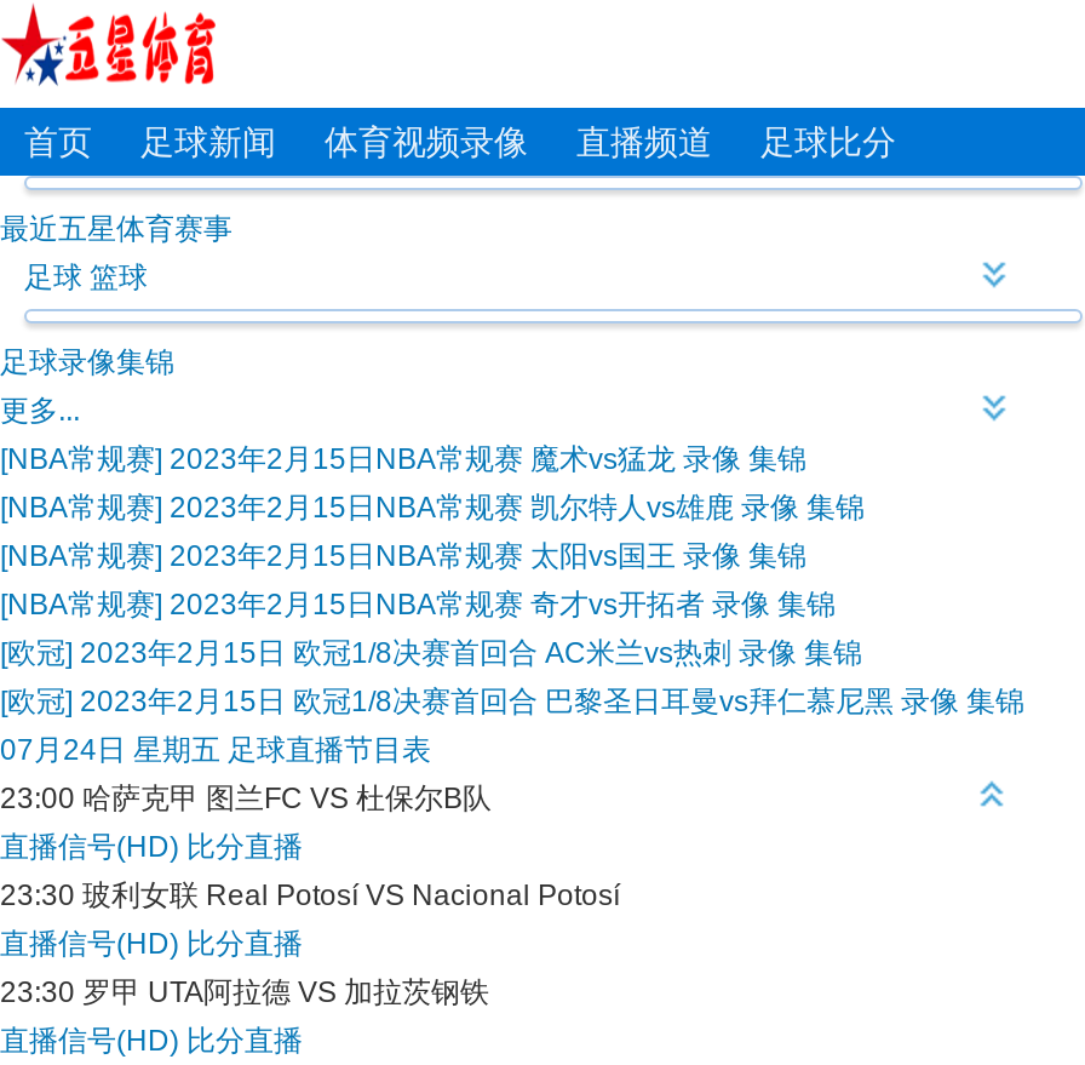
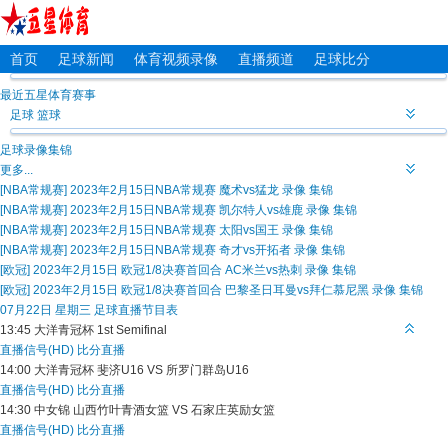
[0,733,492,815] 07月24日 星期五 足球直播节目表 | 23:00 哈萨克甲图兰FC VS 杜保尔B队 -> [0,303,178,337] 07月22日 星期三 足球直播节目表 | 13:45 大洋青冠杯1st Semifinal
[0,878,620,912] 23:30 玻利女联Real Potosí VS Nacional Potosí -> [0,363,249,377] 14:00 大洋青冠杯斐济U16 VS 所罗门群岛U16
[0,975,489,1009] 23:30 罗甲UTA阿拉德 VS 加拉茨钢铁 -> [0,403,275,417] 14:30 中女锦山西竹叶青酒女篮 VS 石家庄英励女篮

